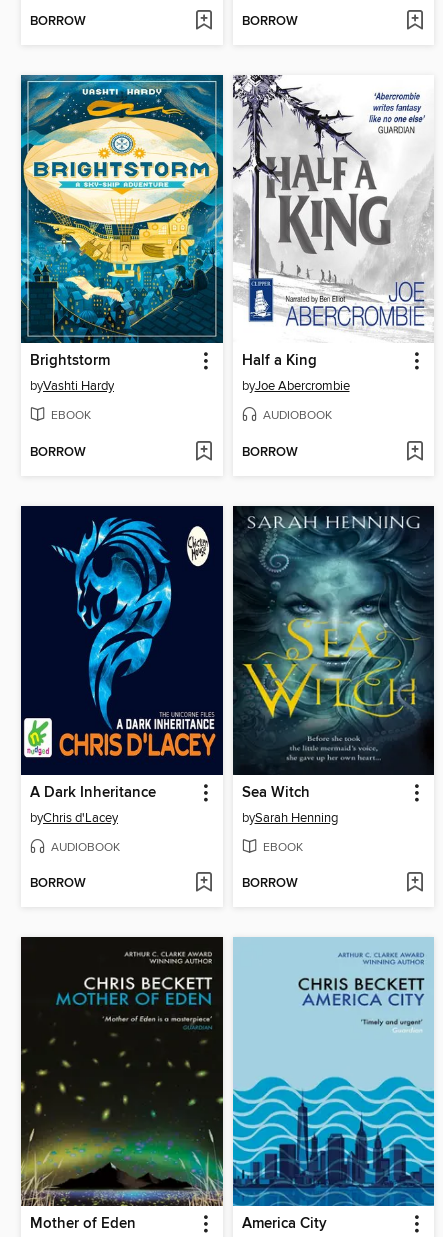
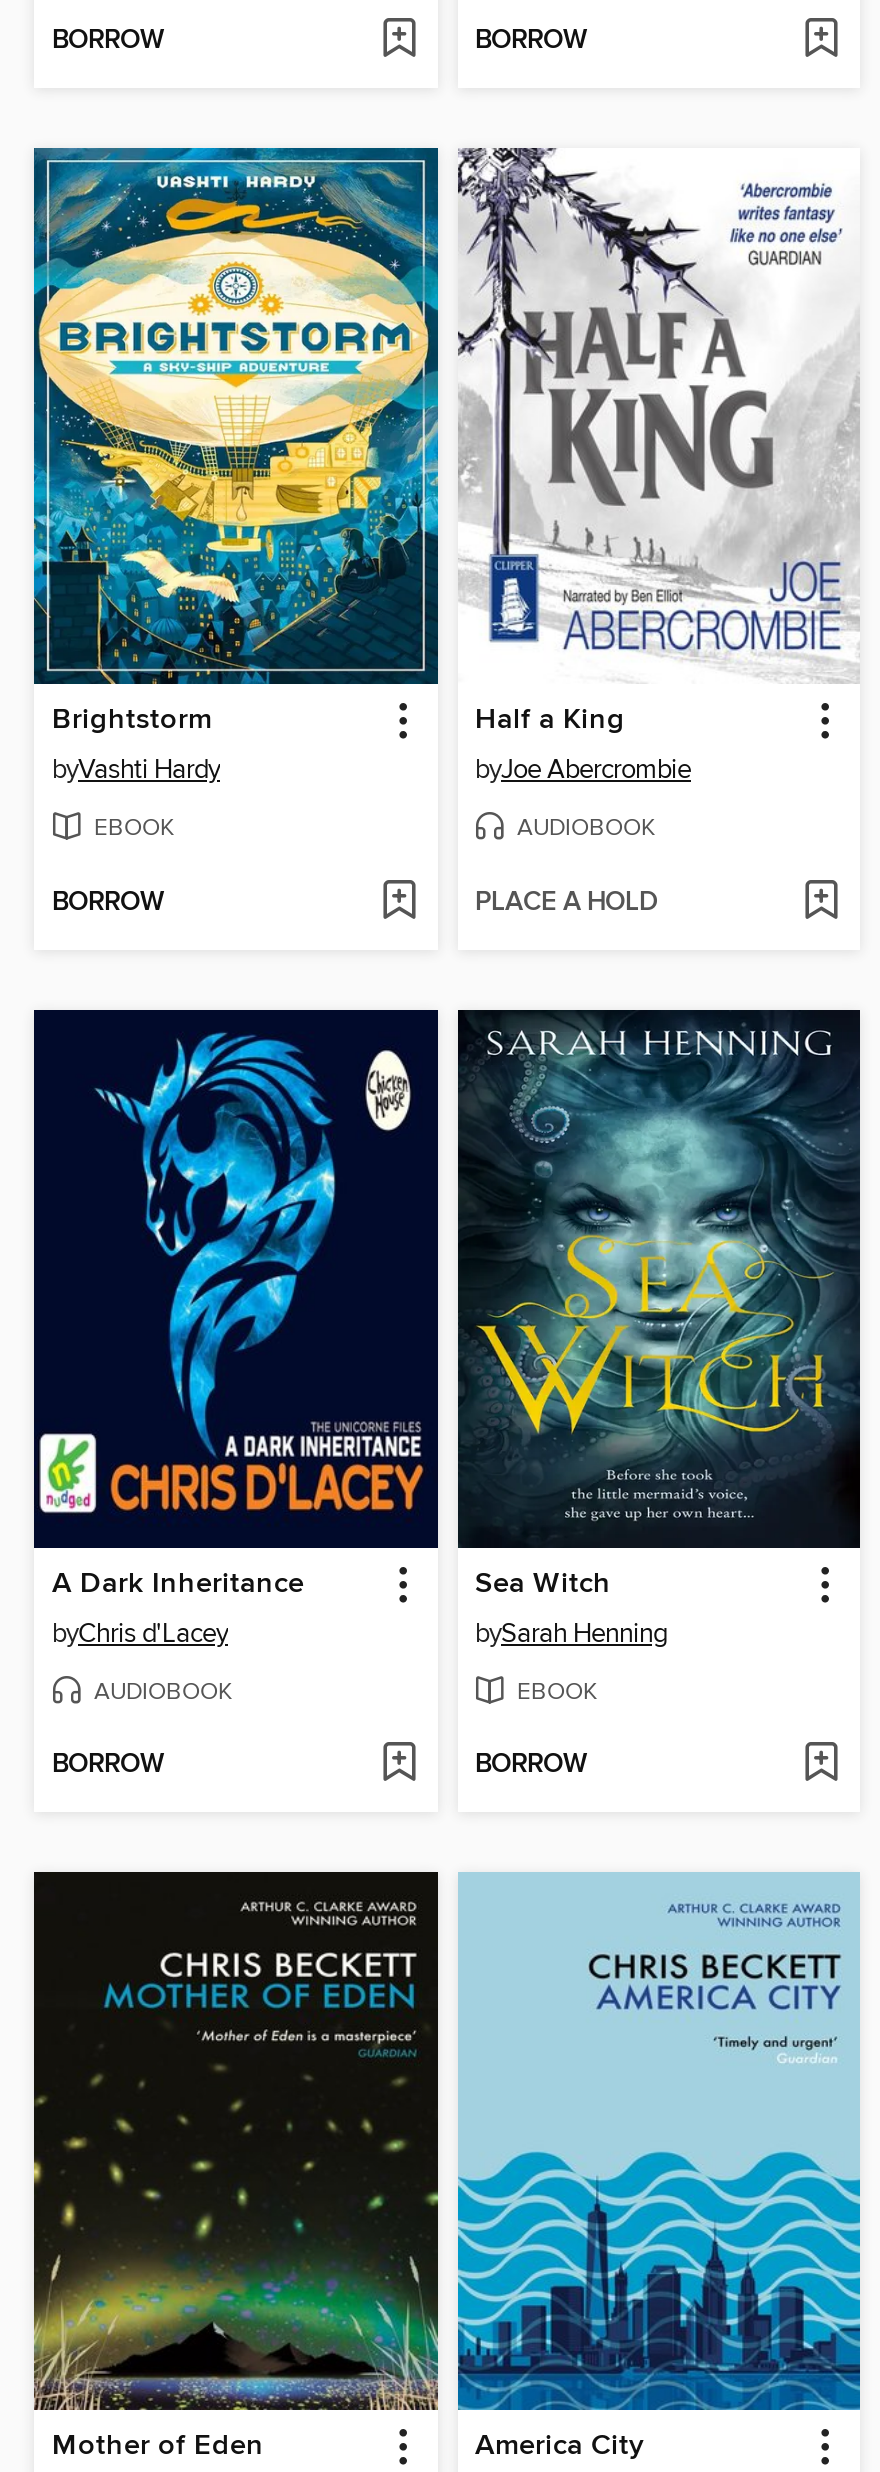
[241,444,297,461] BORROW -> [475,886,657,920] PLACE A HOLD

